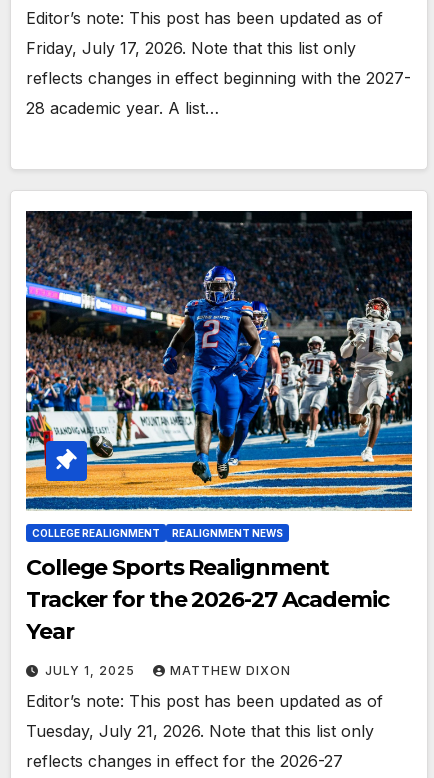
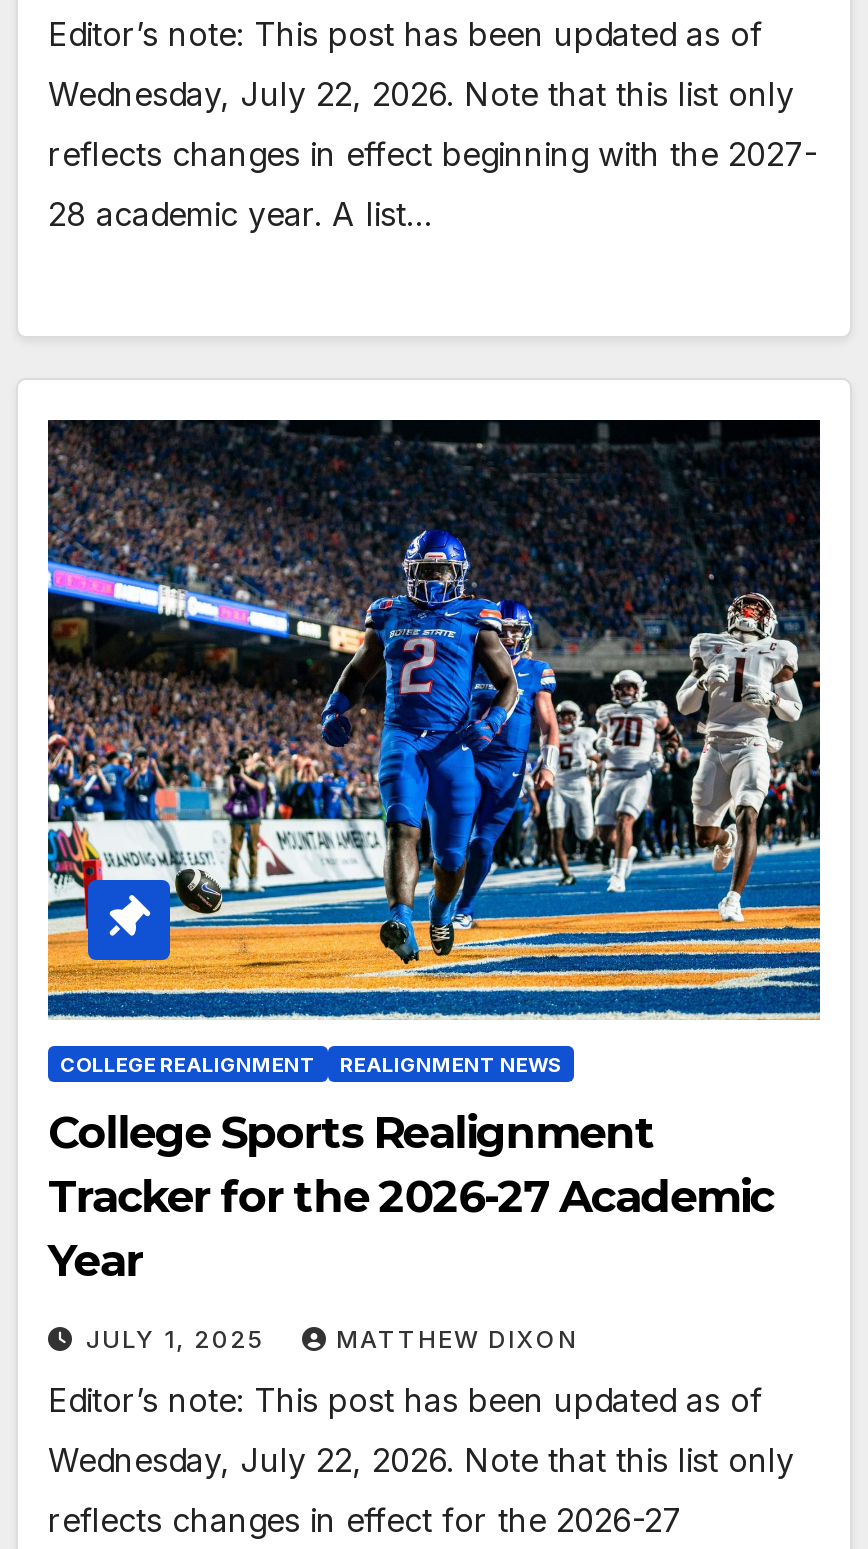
[26,38,356,58] Friday, July 17, 2026. Note that this list only -> [48,74,794,114] Wednesday, July 22, 2026. Note that this list only
[26,720,374,740] Tuesday, July 21, 2026. Note that this list only -> [48,1439,794,1479] Wednesday, July 22, 2026. Note that this list only

